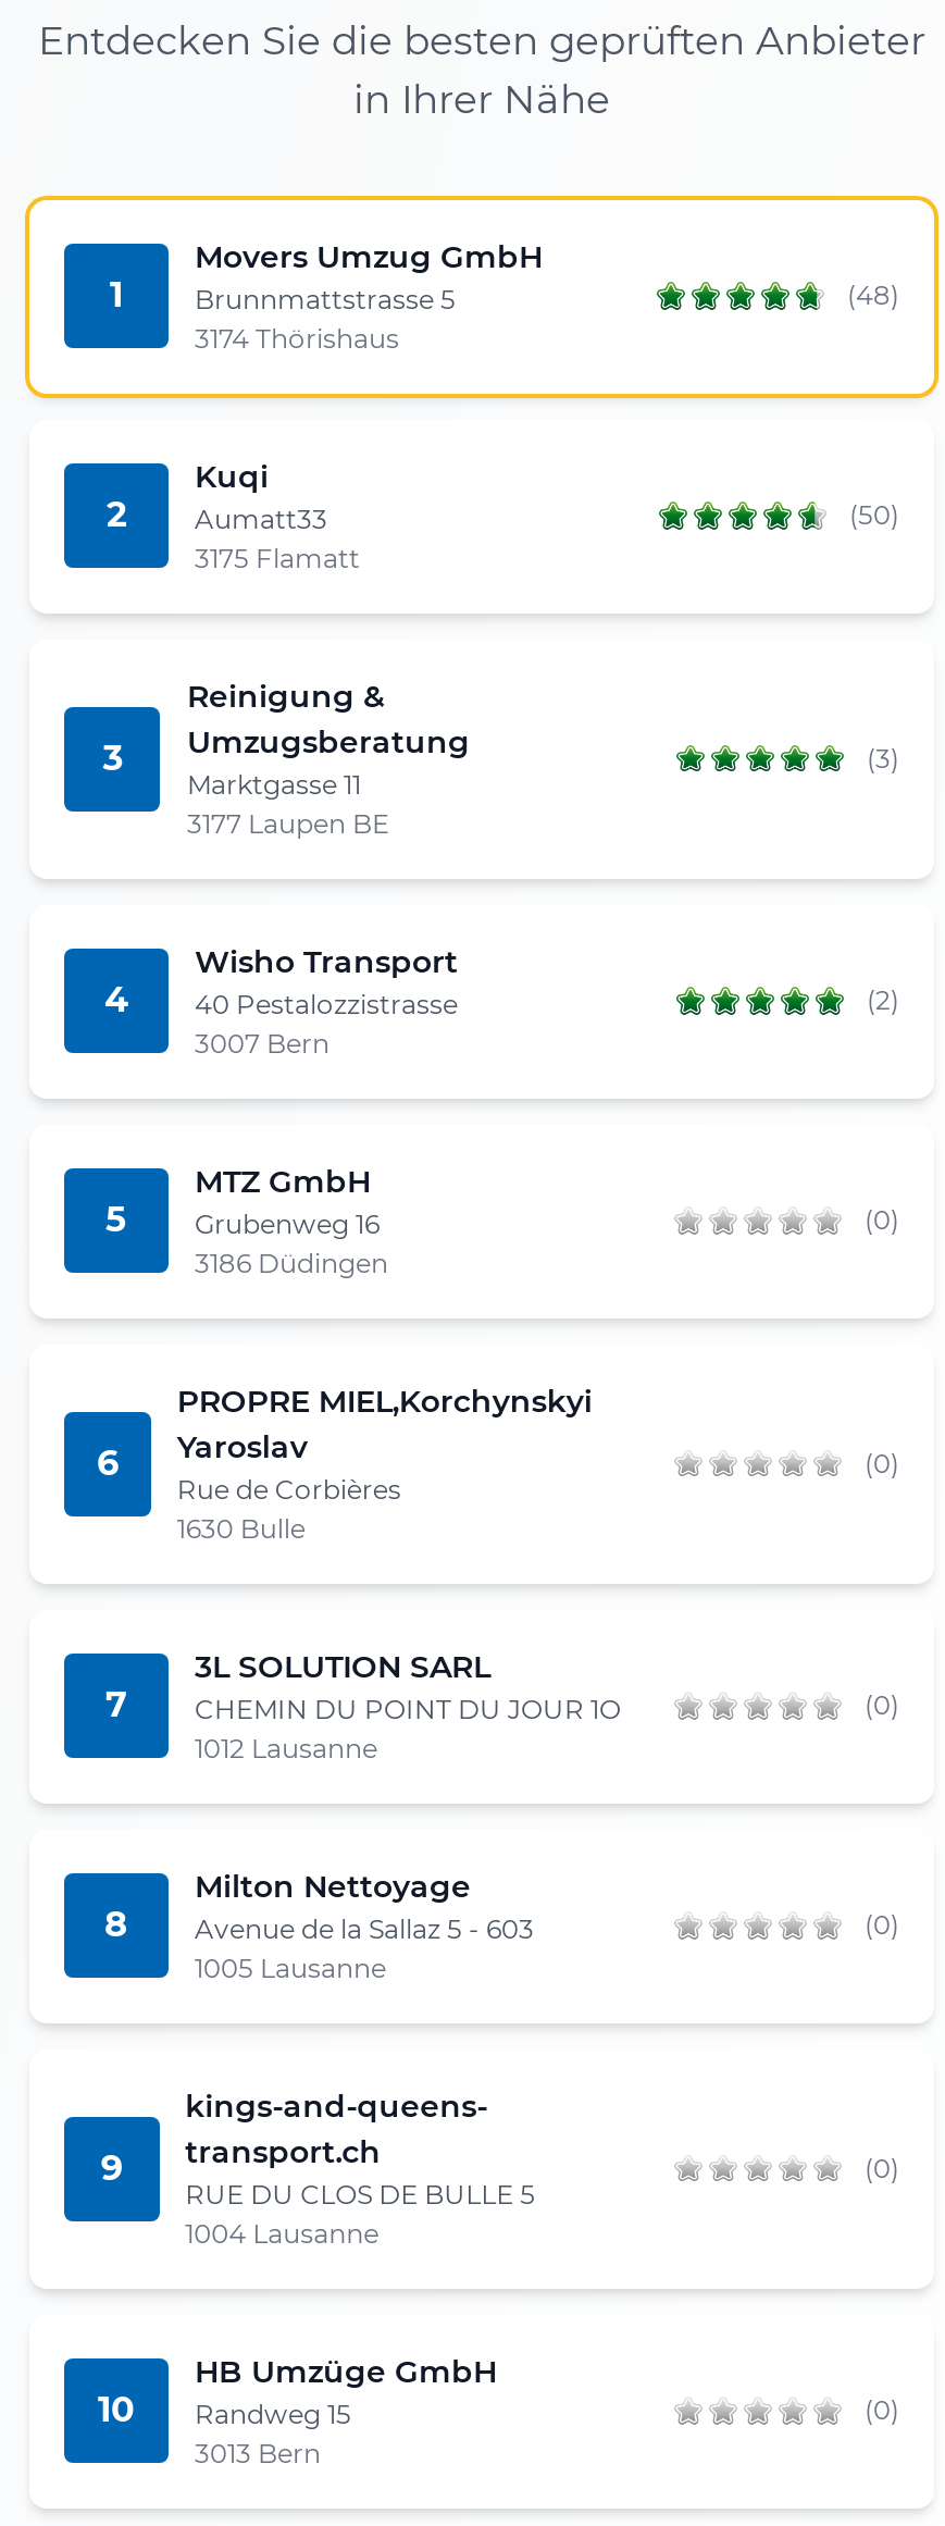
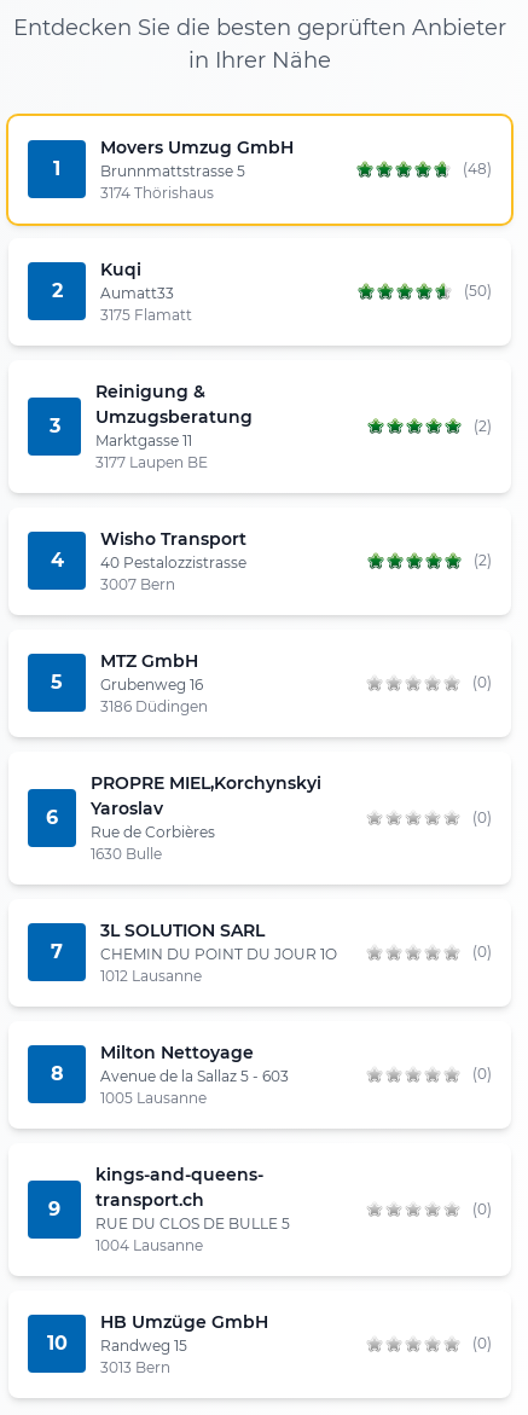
[867,741,899,774] (3) -> [474,417,492,435] (2)

